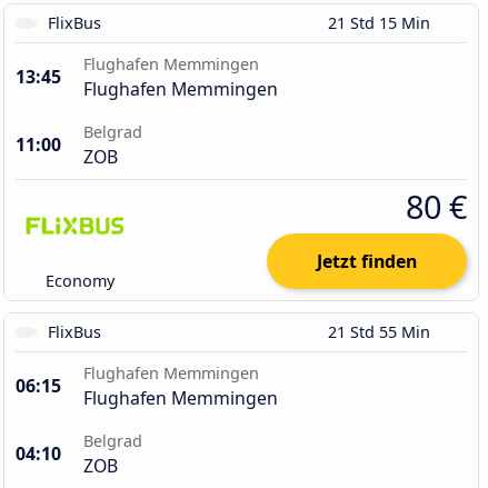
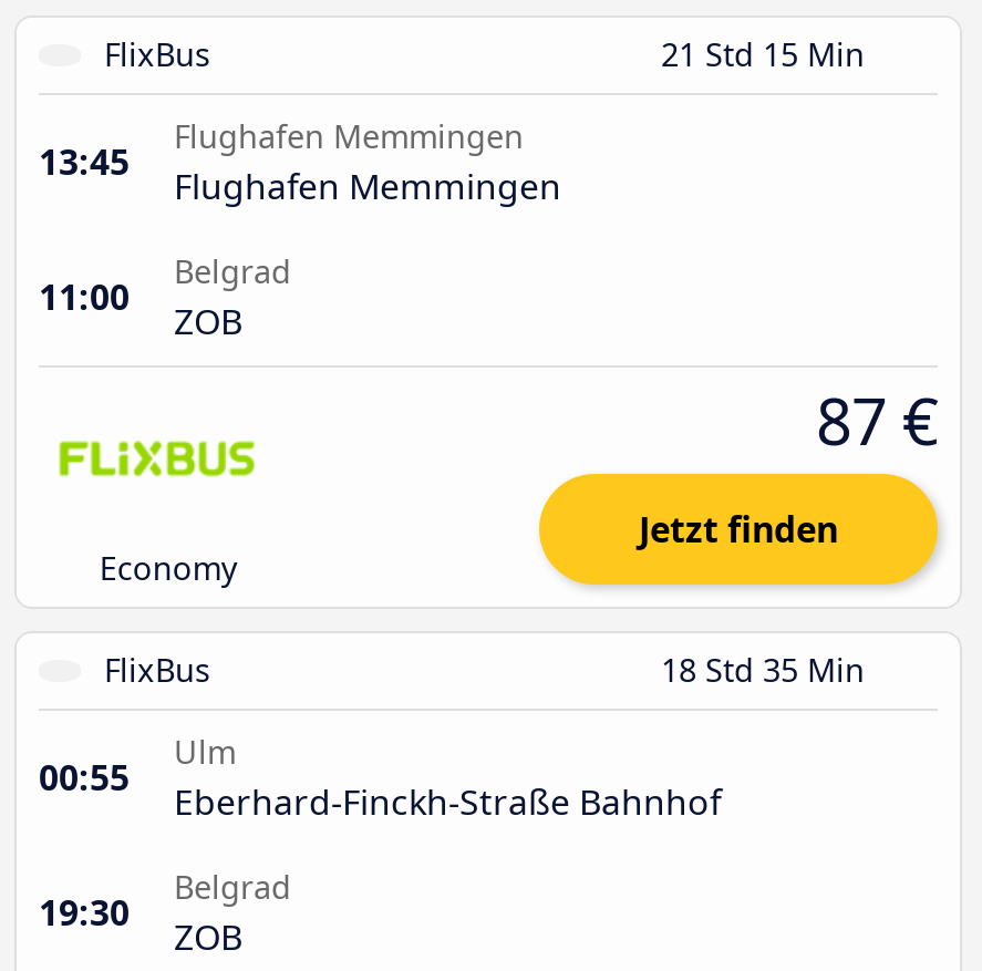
[406,185,467,228] 80 € -> [816,375,938,462] 87 €
[328,321,435,342] 21 Std 55 Min -> [661,648,874,690] 18 Std 35 Min
[83,362,278,410] Flughafen Memmingen | Flughafen Memmingen -> [174,730,721,825] Ulm | Eberhard-Finckh-Straße Bahnhof
[16,374,61,398] 06:15 -> [39,752,130,800] 00:55
[16,441,118,478] 04:10 ZOB -> [39,887,242,960] 19:30 ZOB

